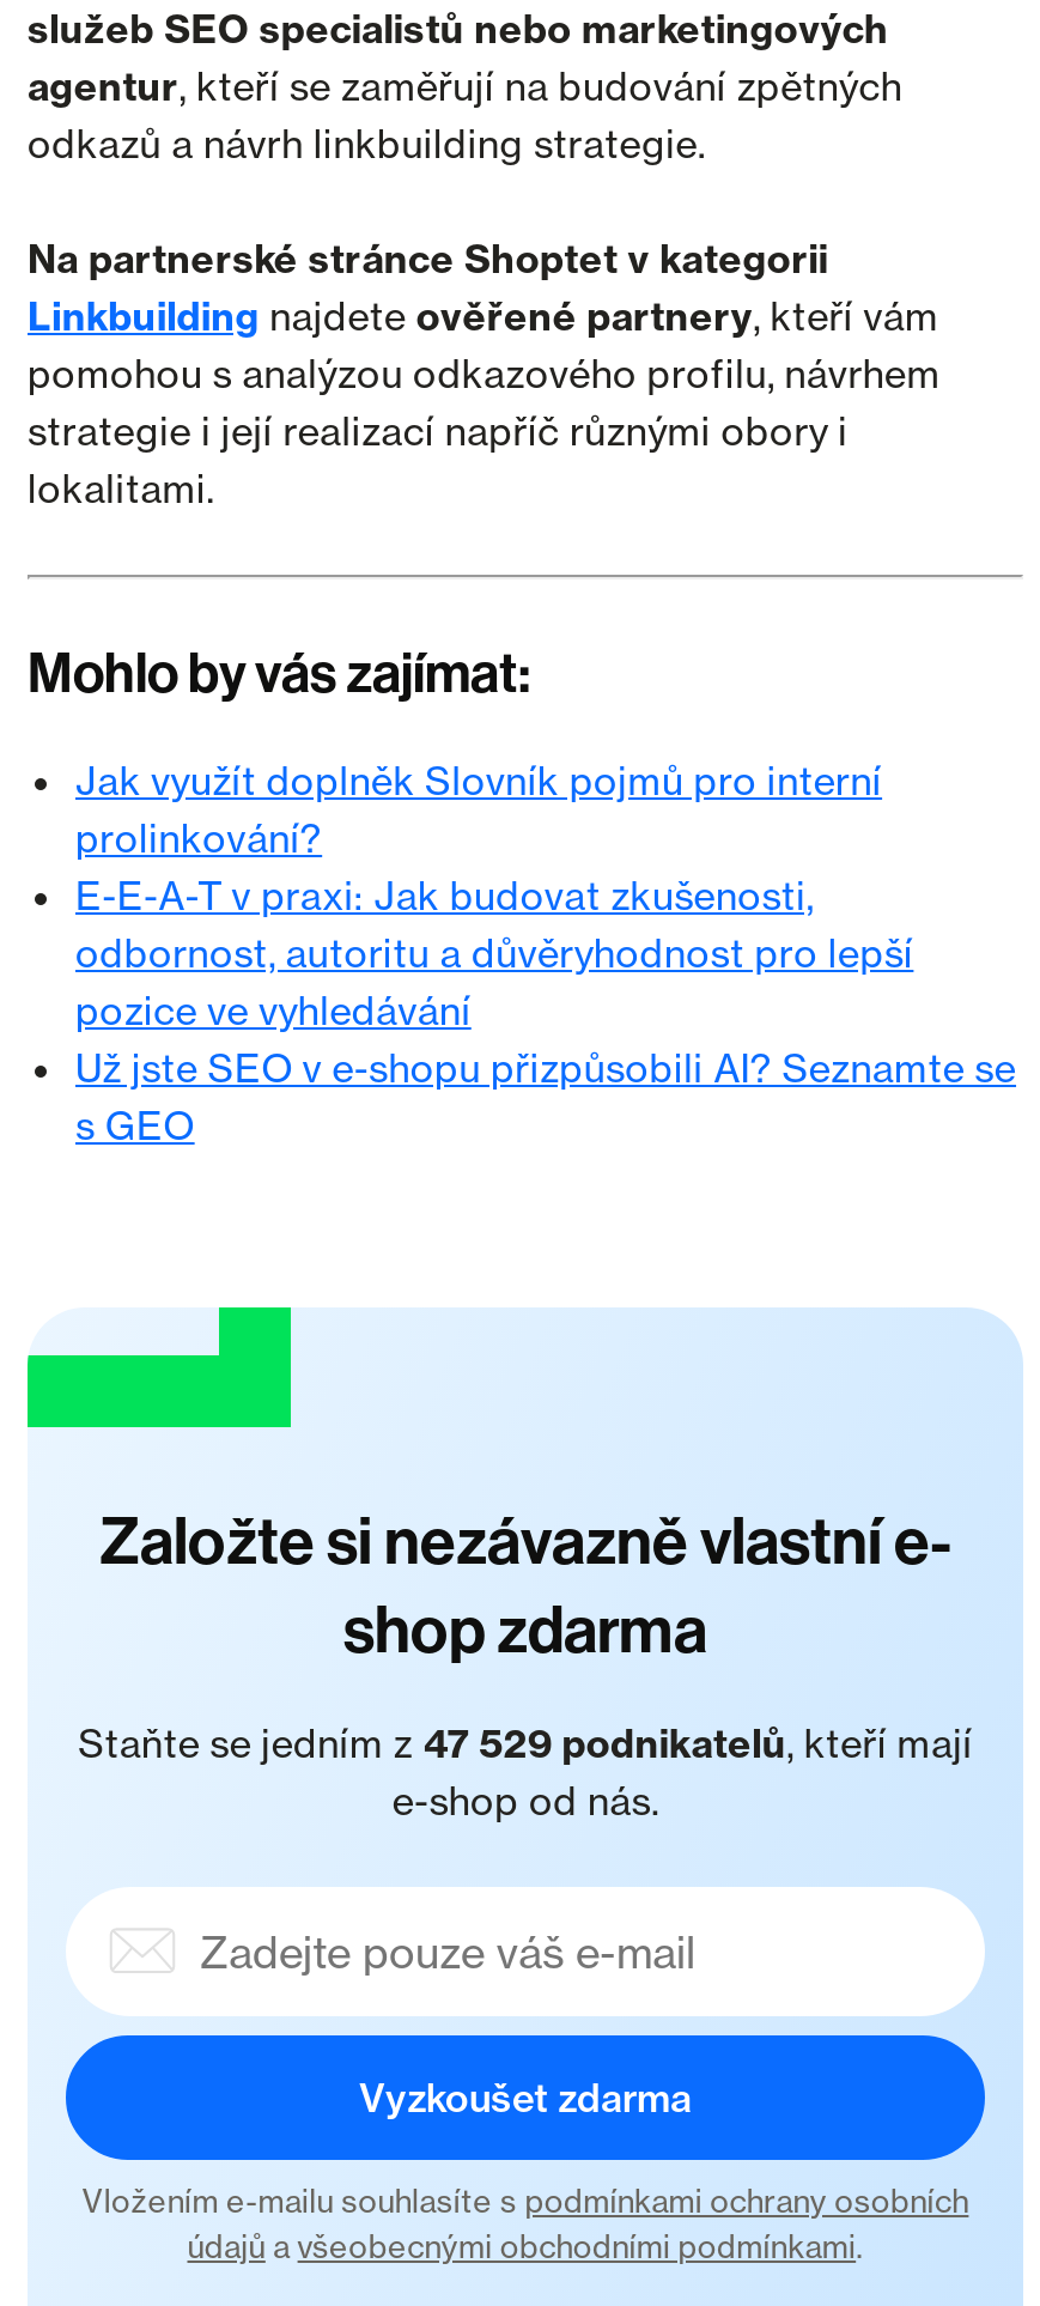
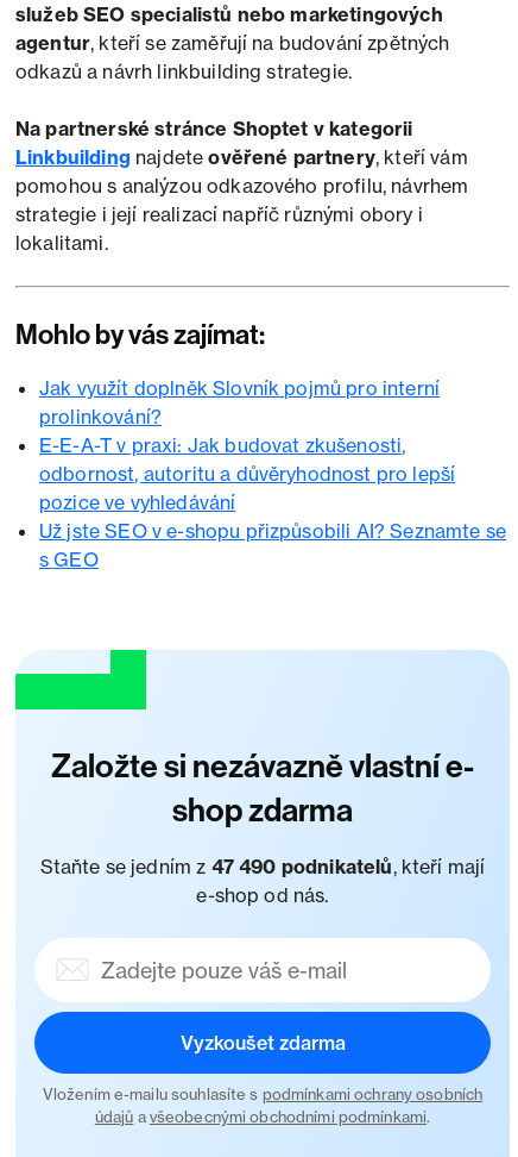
[78,1719,973,1767] Staňte se jedním z 47 529 podnikatelů, kteří mají -> [40,855,485,878] Staňte se jedním z 47 490 podnikatelů, kteří mají

